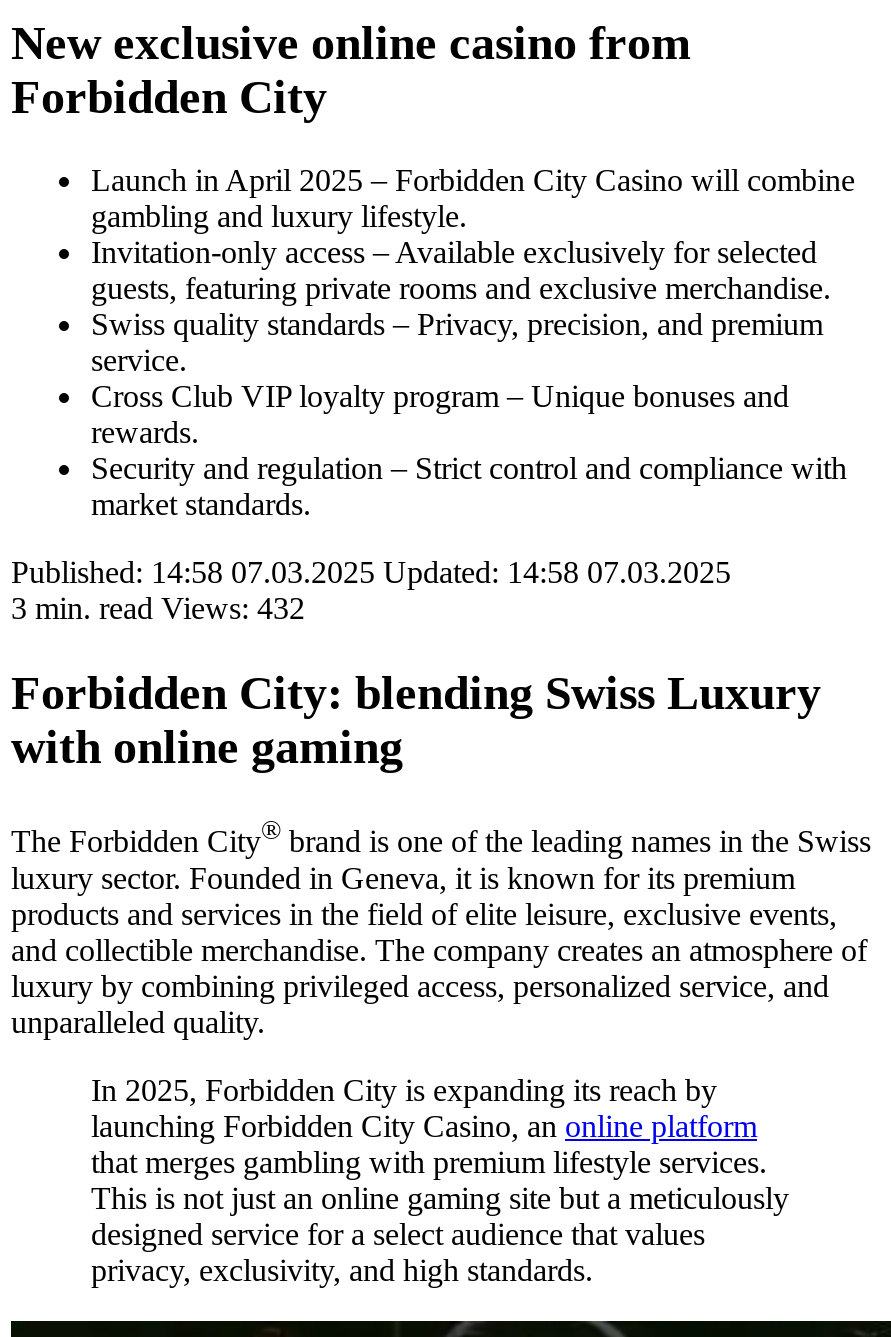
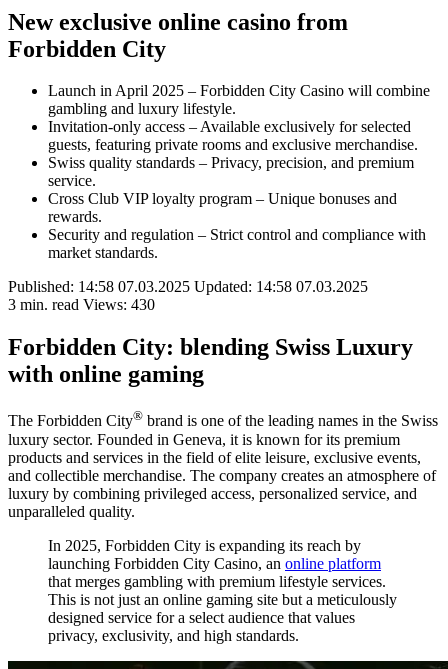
[11,592,305,626] 3 min. read Views: 432 -> [8,296,155,313] 3 min. read Views: 430

